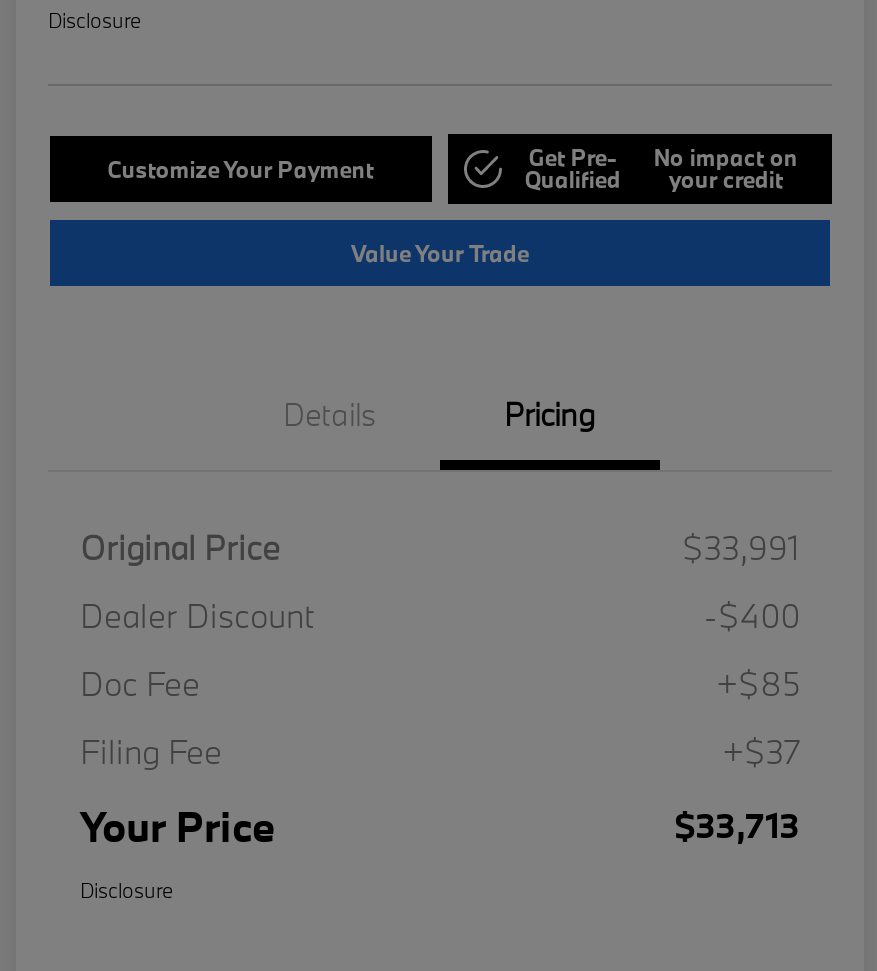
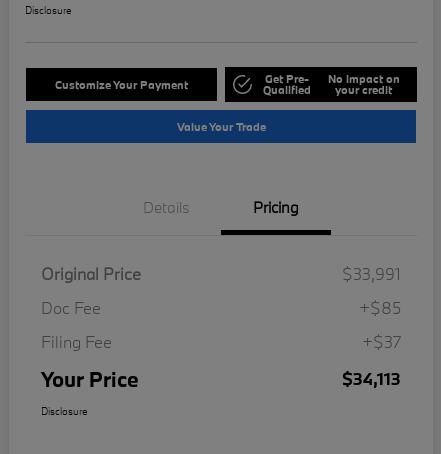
[80,594,800,636] Dealer Discount | -$400 -> none
[674,804,800,846] $33,713 -> [342,368,401,389] $34,113

